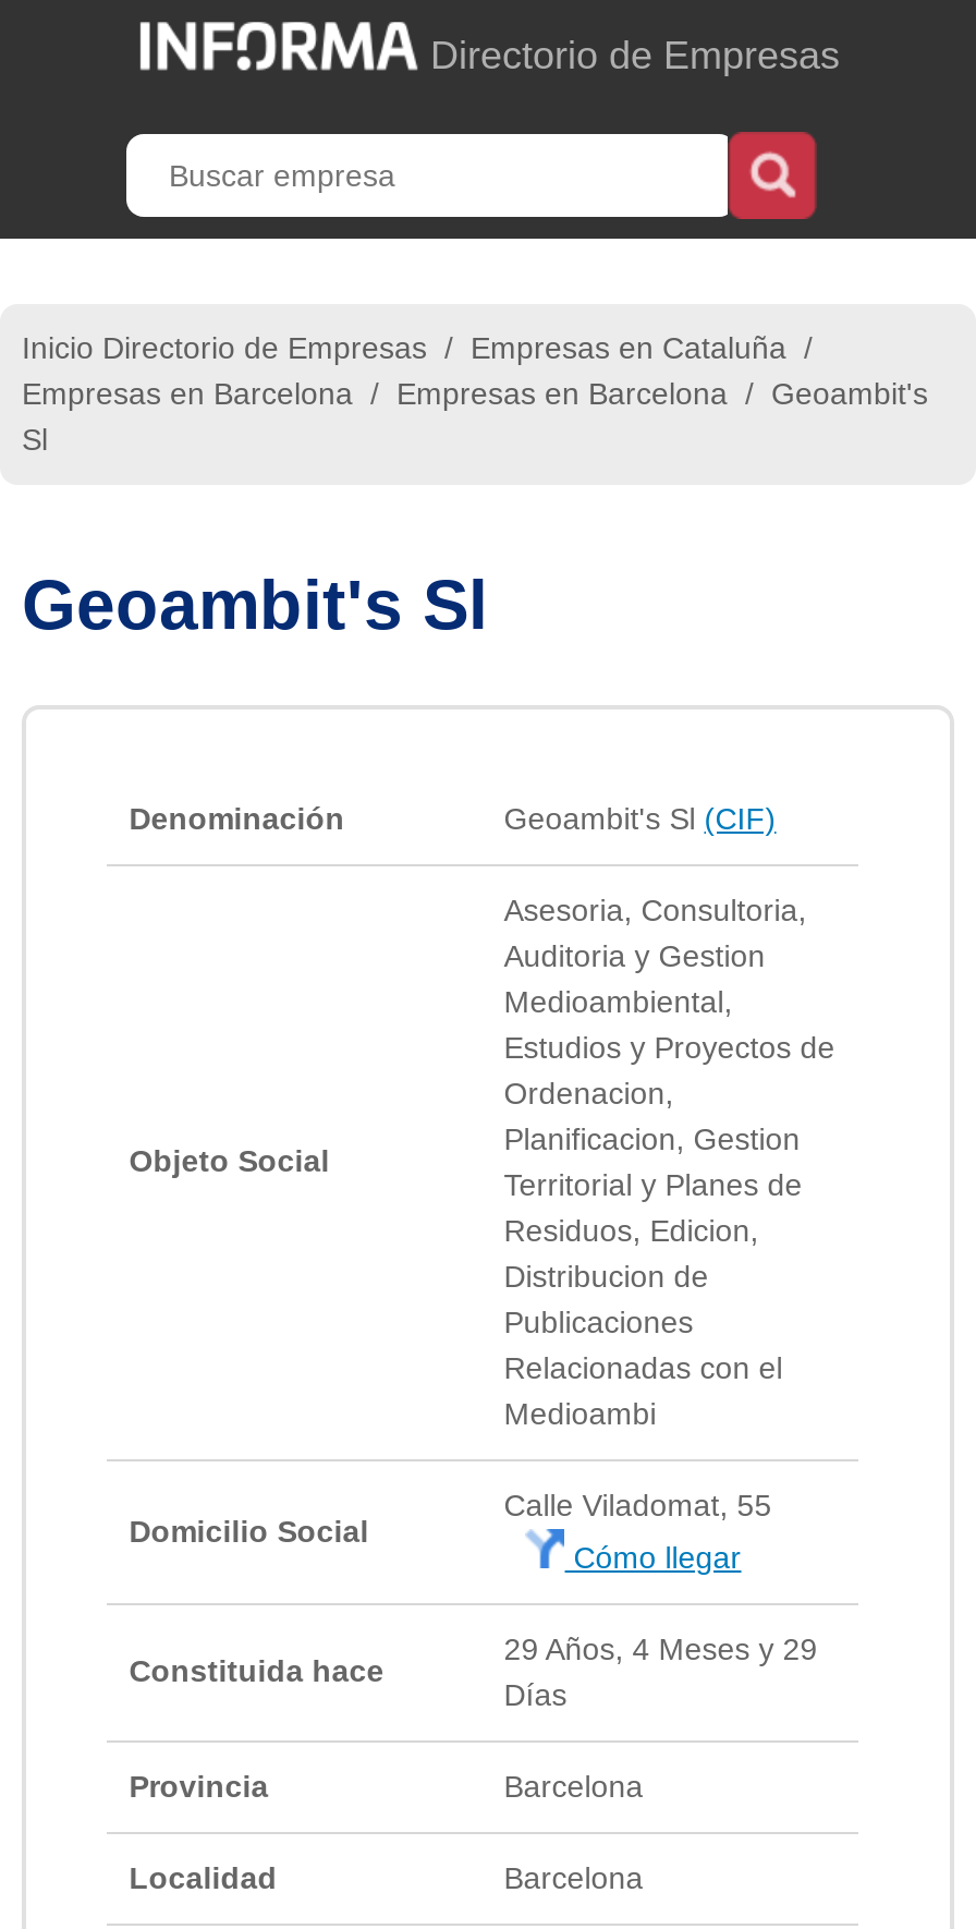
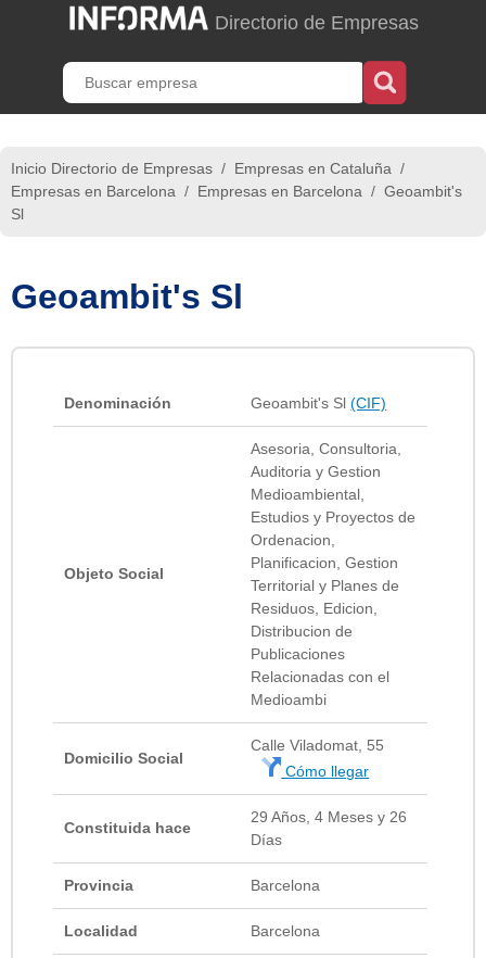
[504,1631,818,1666] 29 Años, 4 Meses y 29 -> [251,808,407,825] 29 Años, 4 Meses y 26

